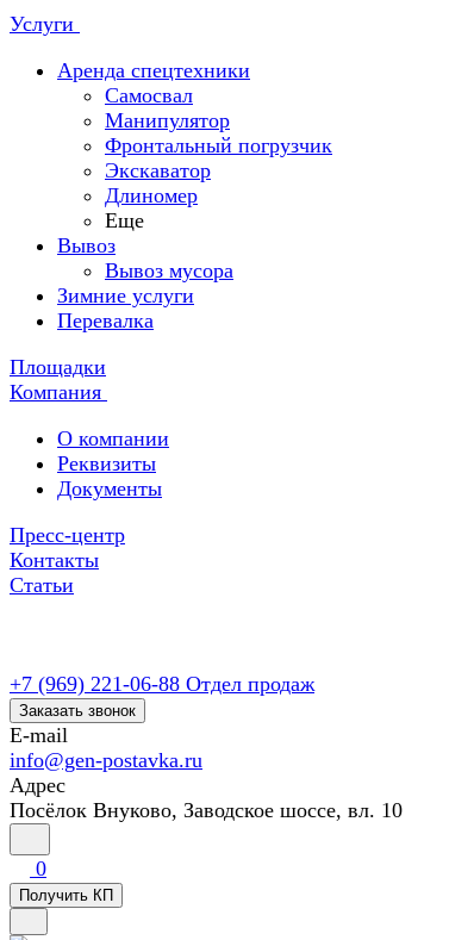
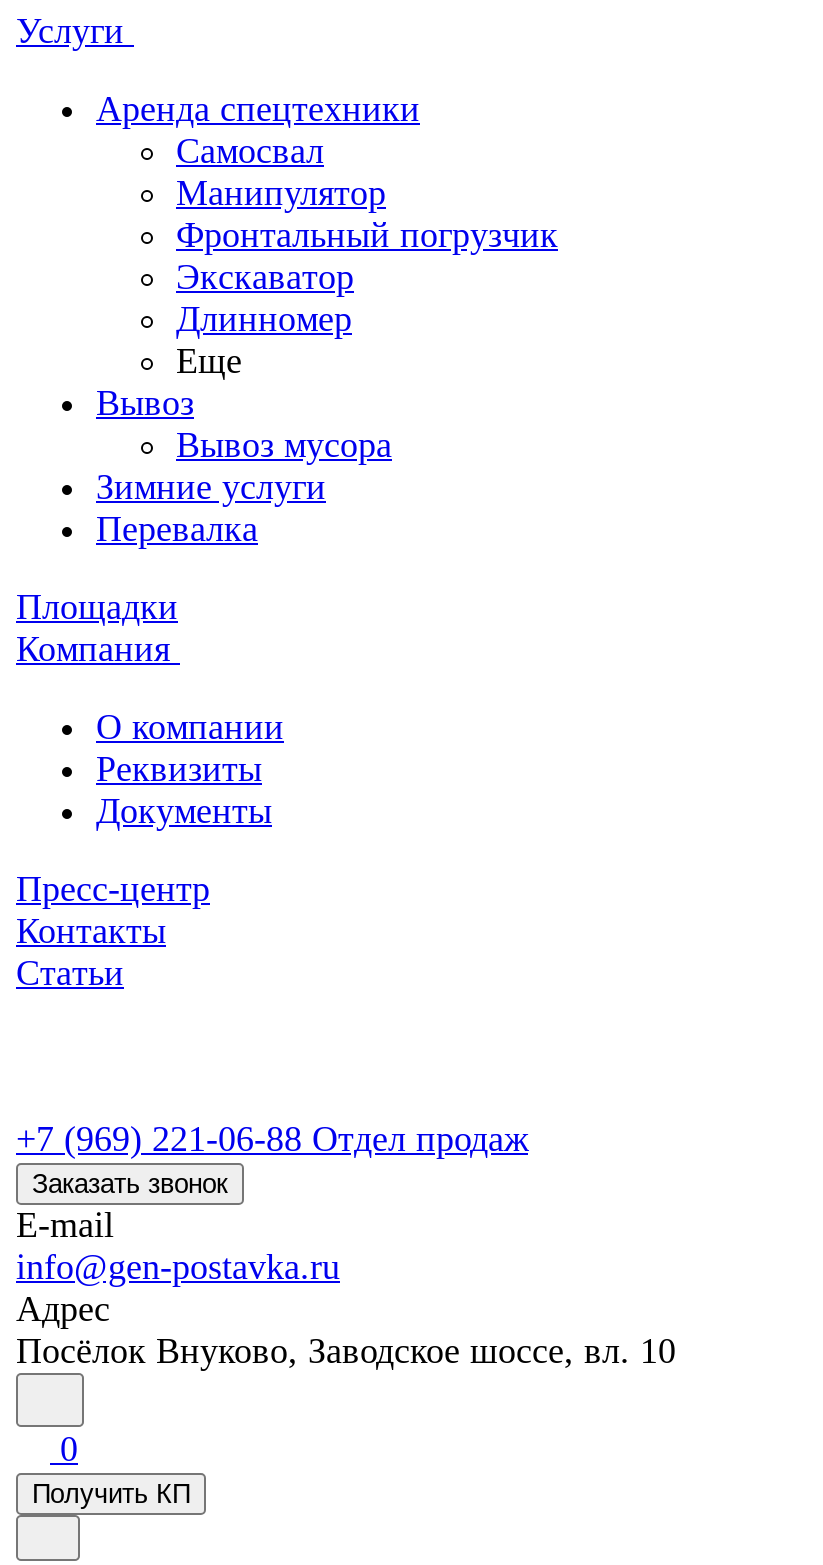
[105,183,198,207] Длиномер -> [176,299,352,339] Длинномер

